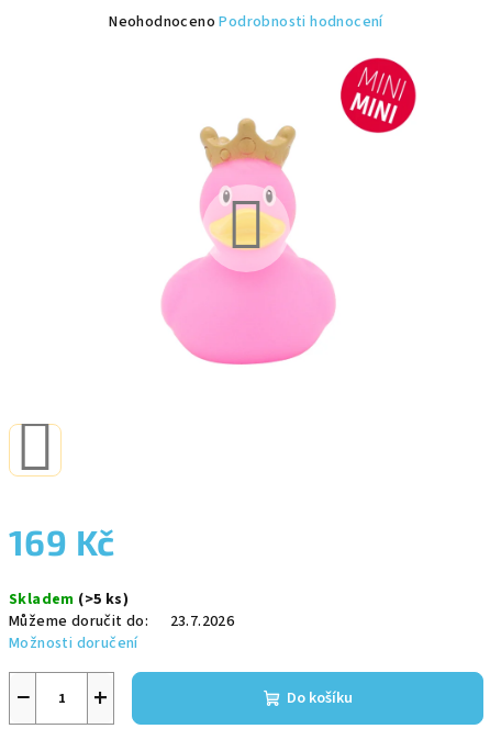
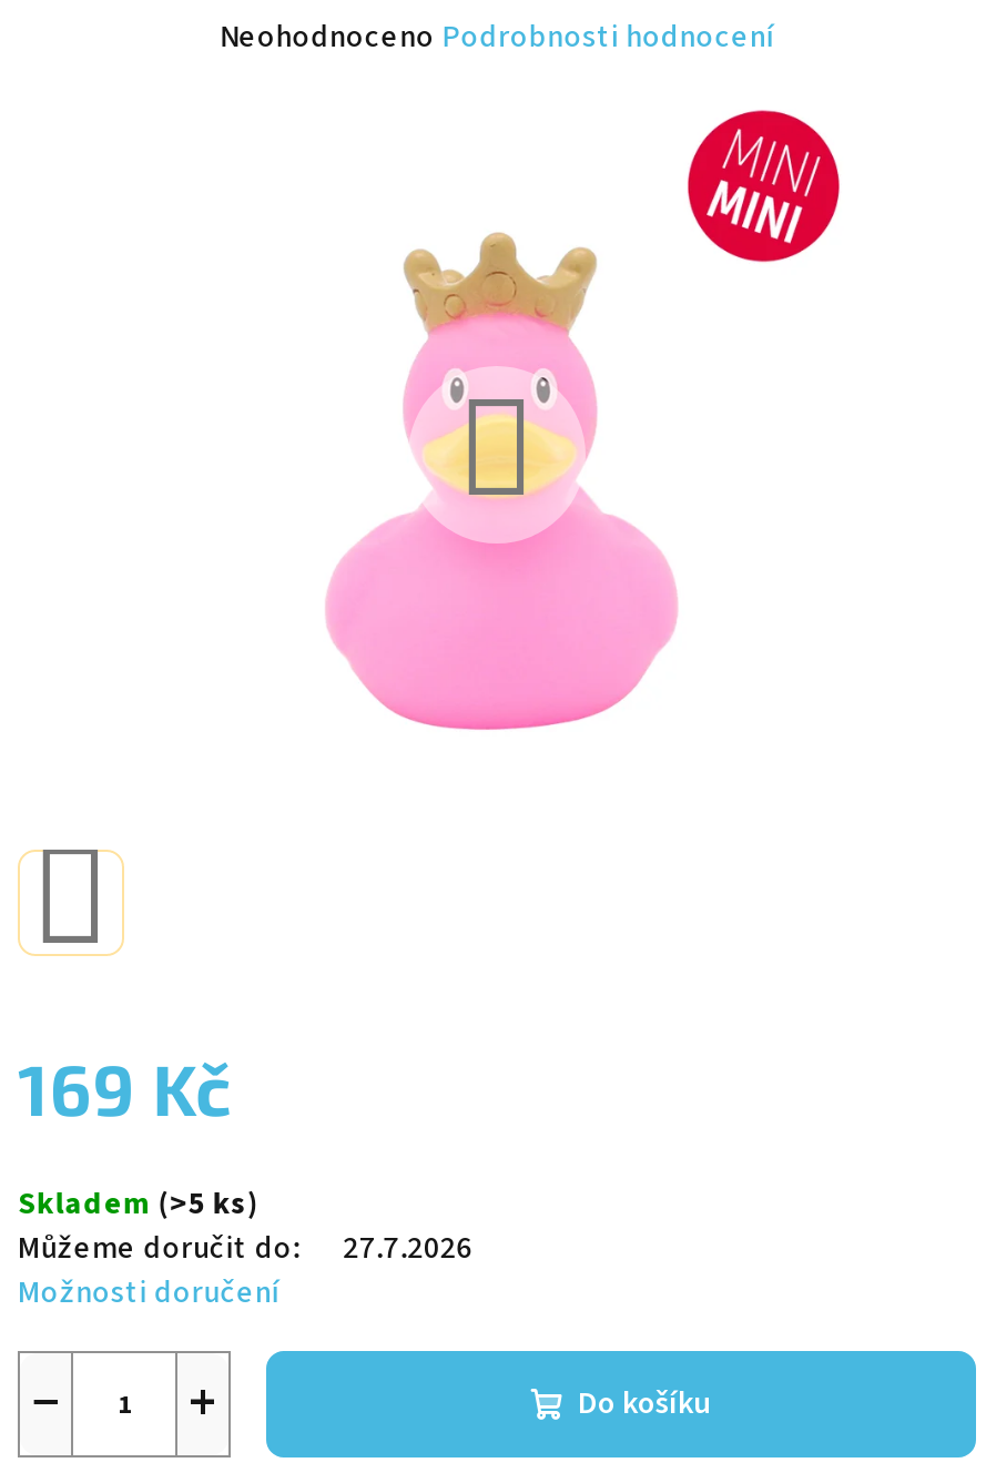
[9,610,234,632] Můžeme doručit do: 23.7.2026 -> [18,1227,473,1271] Můžeme doručit do: 27.7.2026

